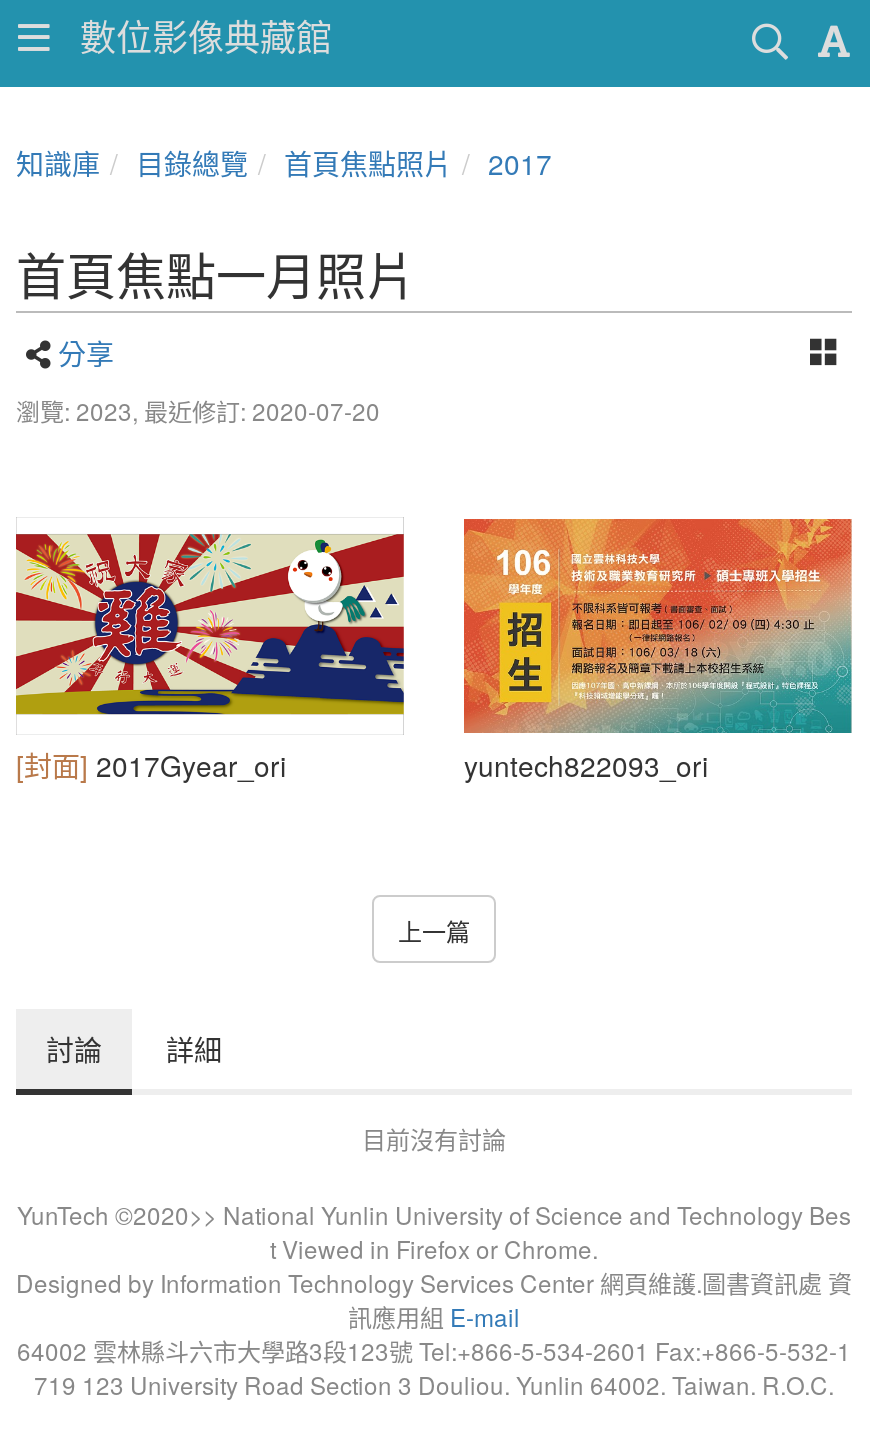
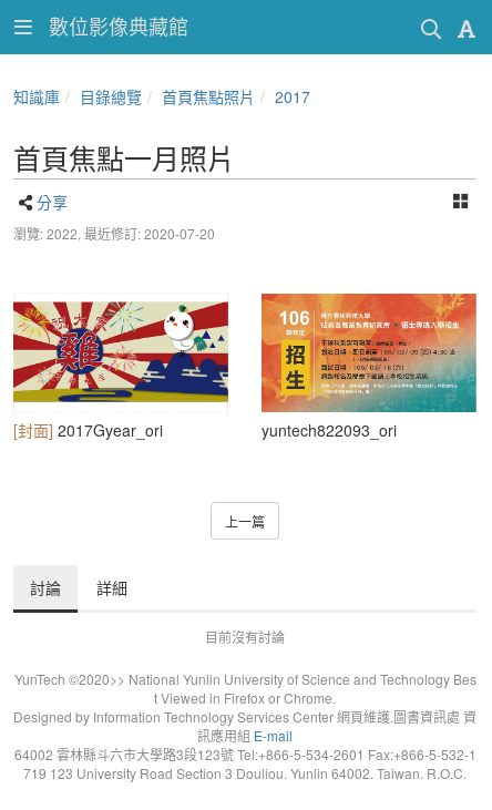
[16,393,380,427] 瀏覽: 2023,最近修訂: 2020-07-20 -> [13,224,215,243] 瀏覽: 2022,最近修訂: 2020-07-20

